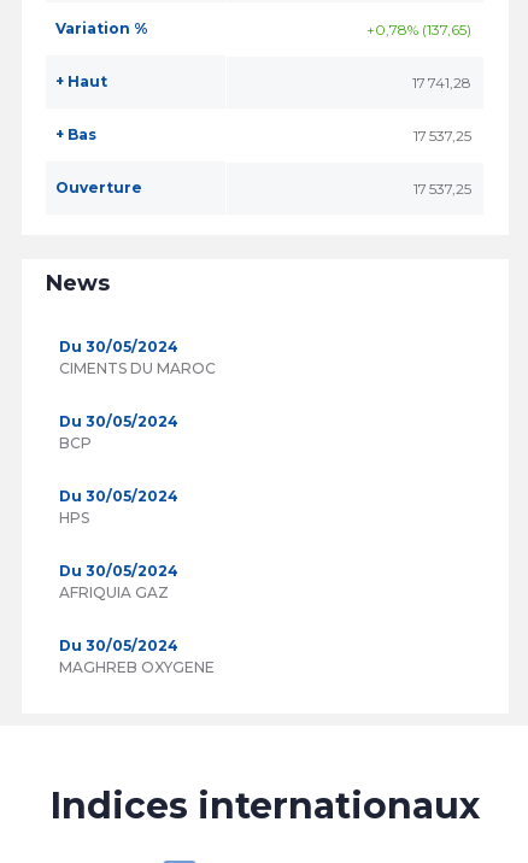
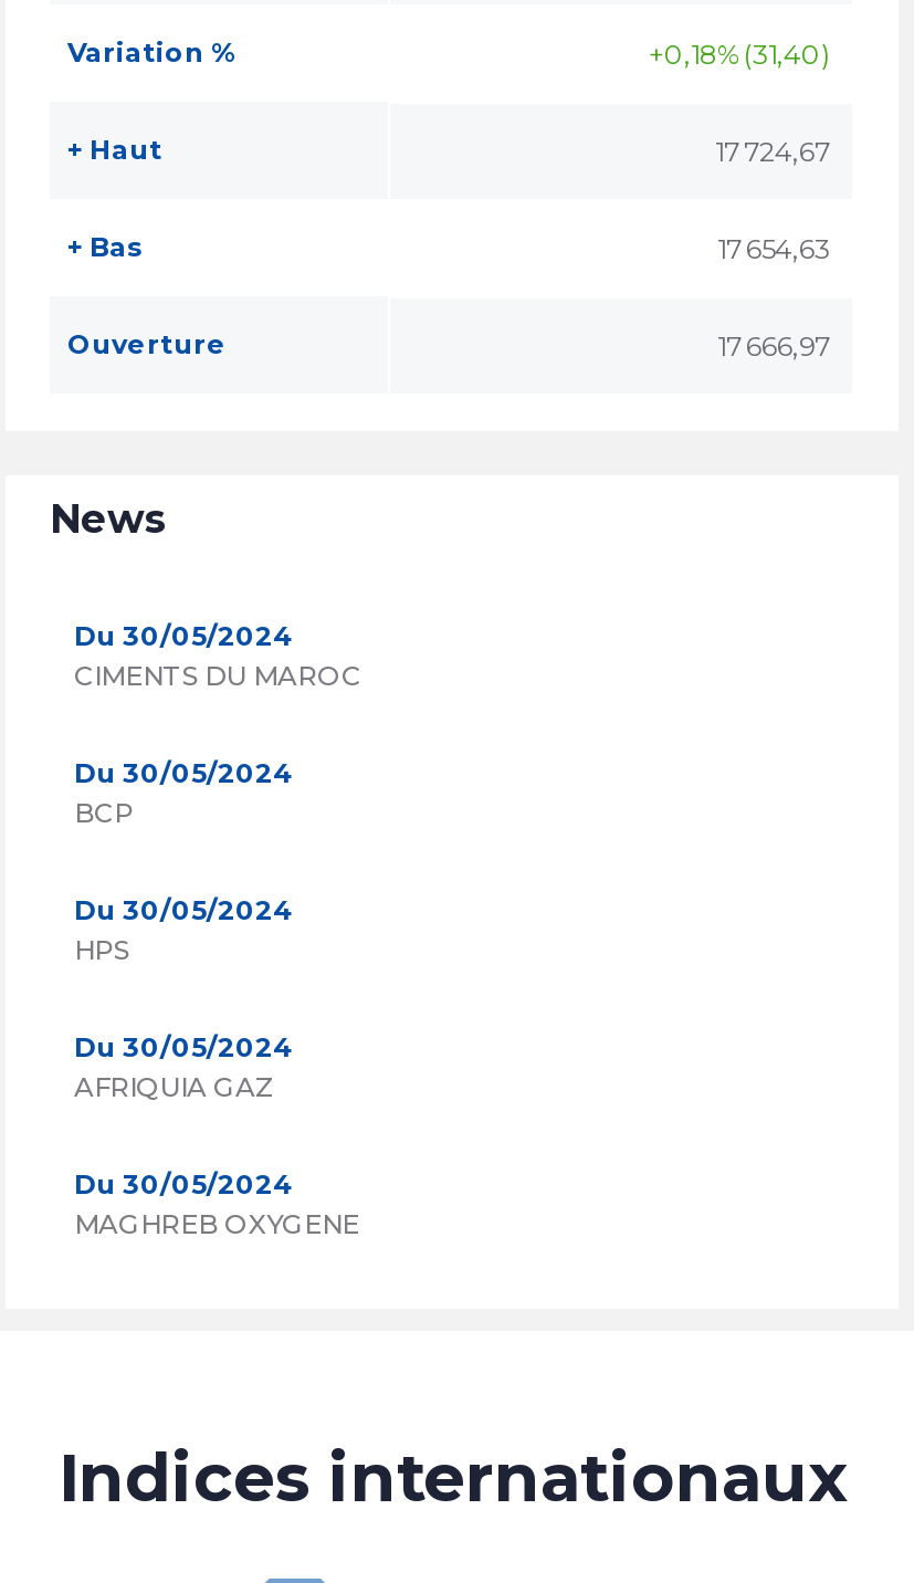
[366,21,471,39] +0,78% (137,65) -> [649,38,830,71] +0,18% (31,40)
[412,74,471,92] 17 741,28 -> [715,135,830,168] 17 724,67
[413,127,471,145] 17 537,25 -> [717,233,830,266] 17 654,63
[413,180,471,198] 17 537,25 -> [717,330,830,363] 17 666,97

